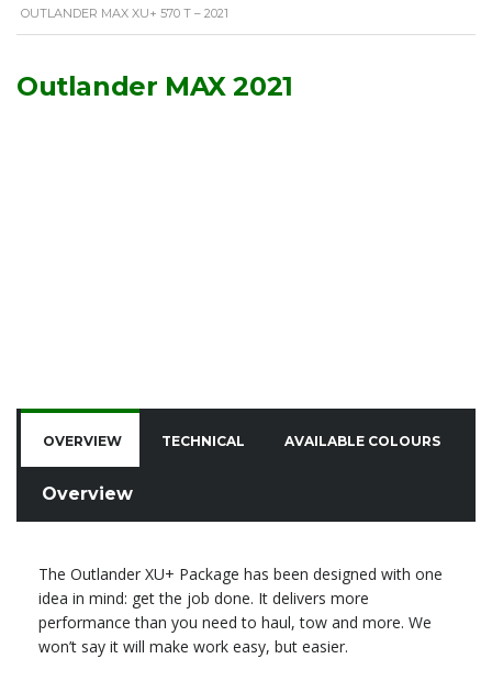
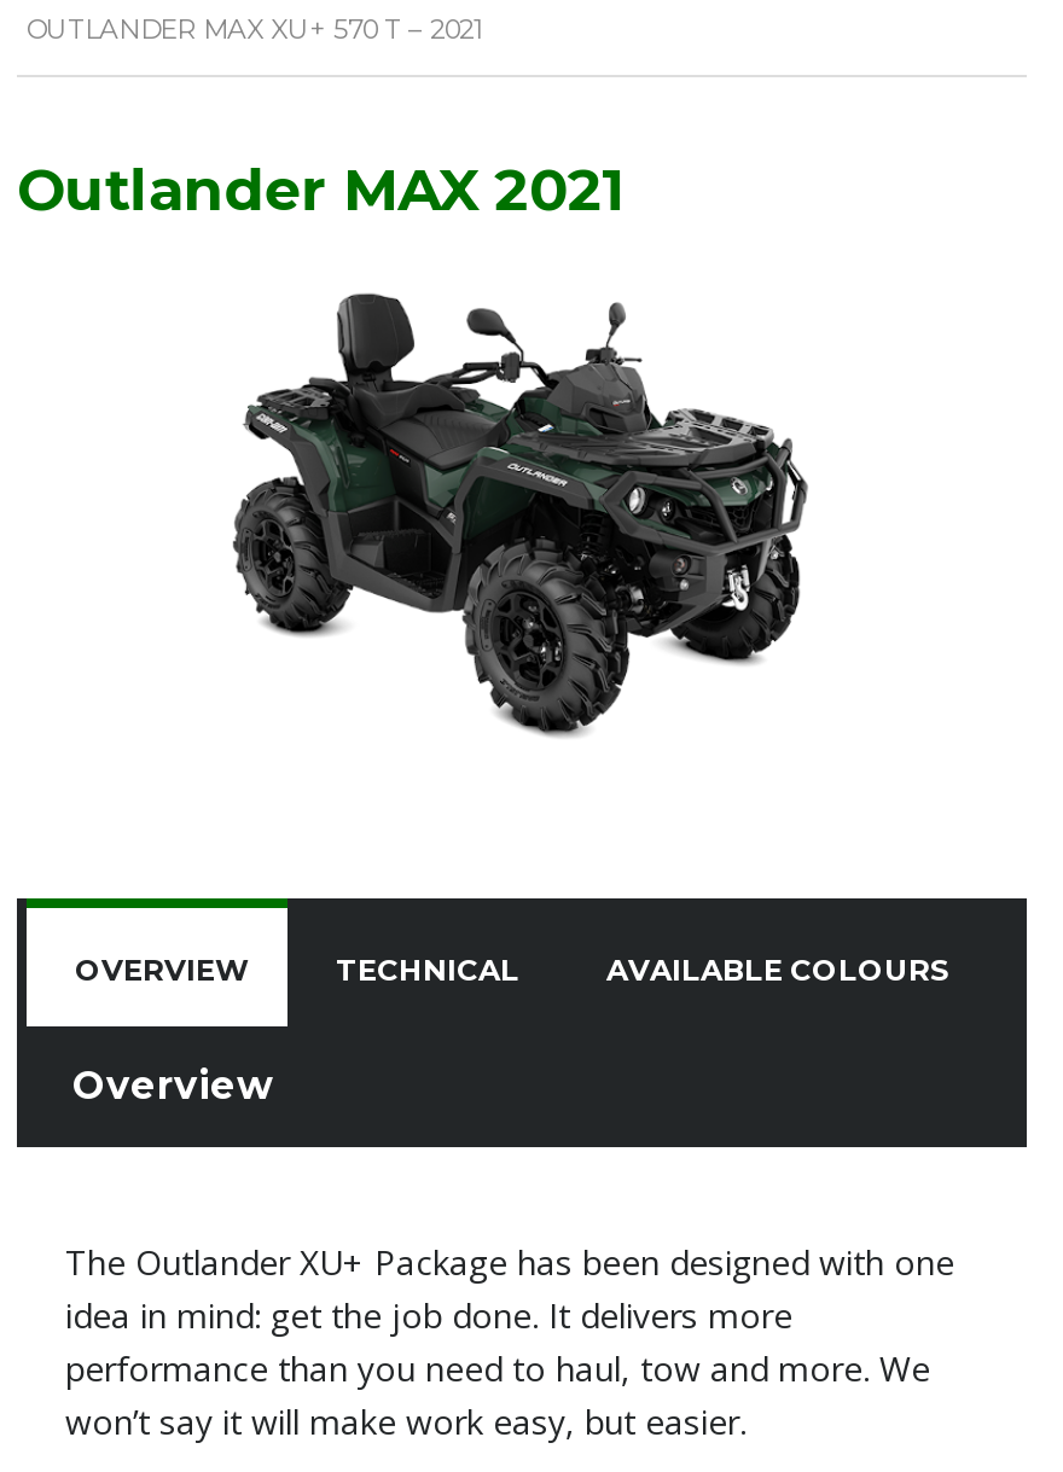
none -> [232,292,809,739] [image]

